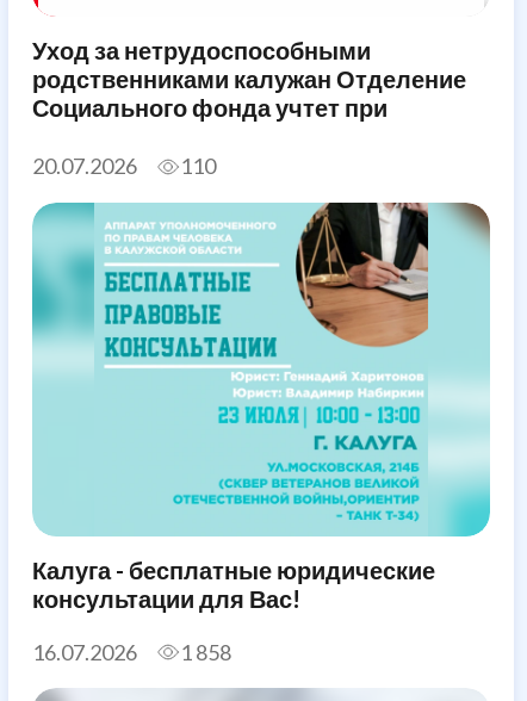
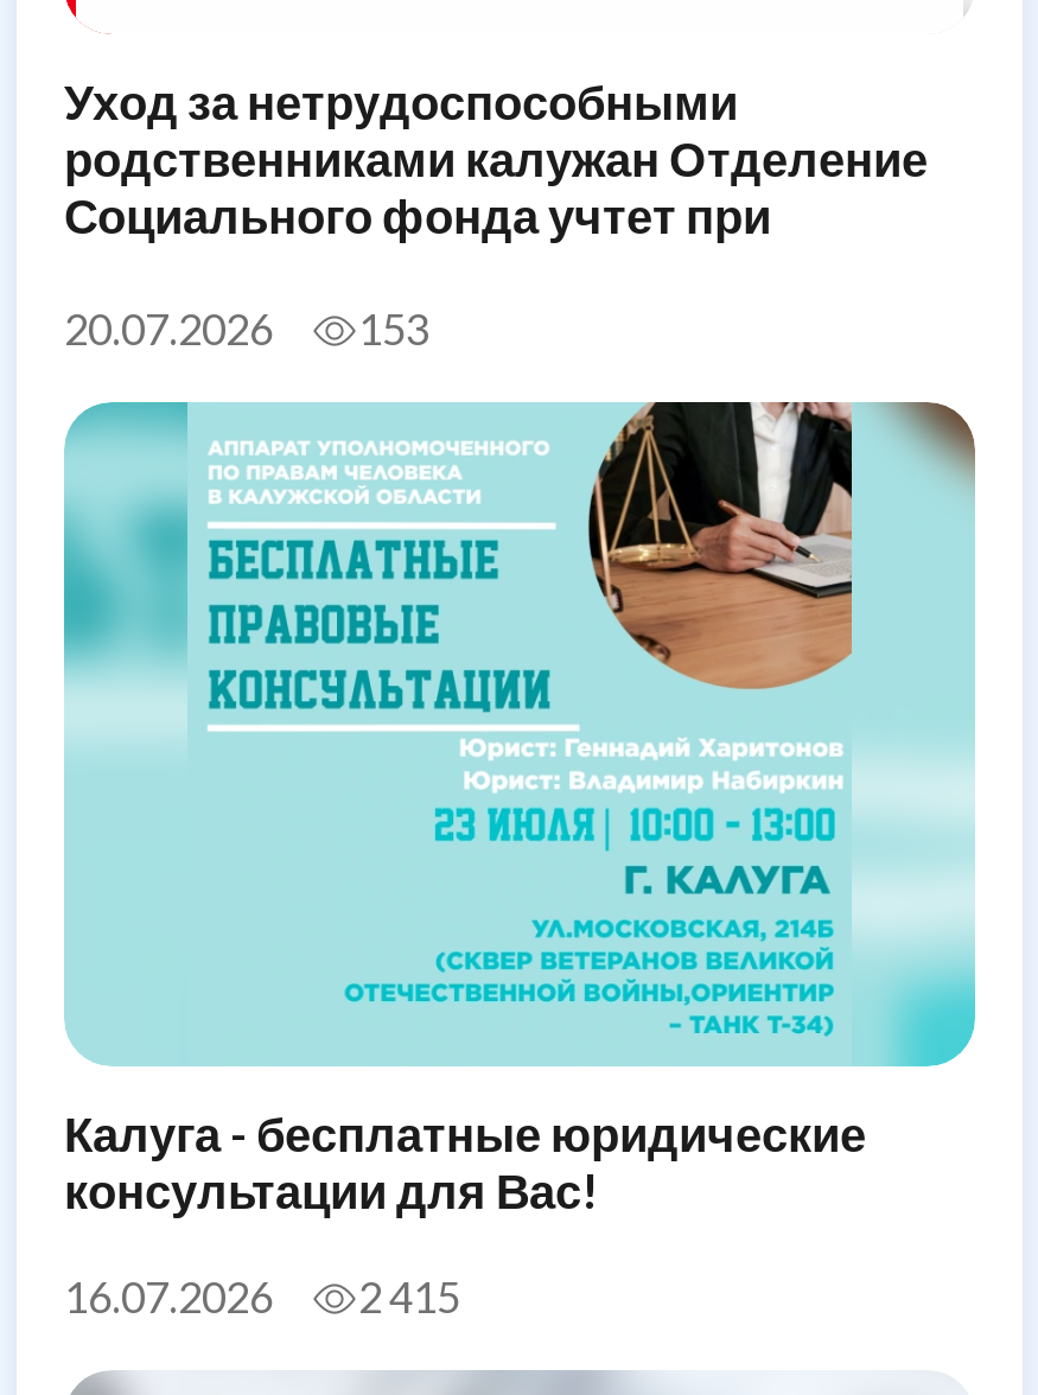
[32,153,216,179] 20.07.2026 110 -> [64,304,429,356] 20.07.2026 153
[32,639,231,665] 16.07.2026 1 858 -> [64,1271,460,1323] 16.07.2026 2 415

